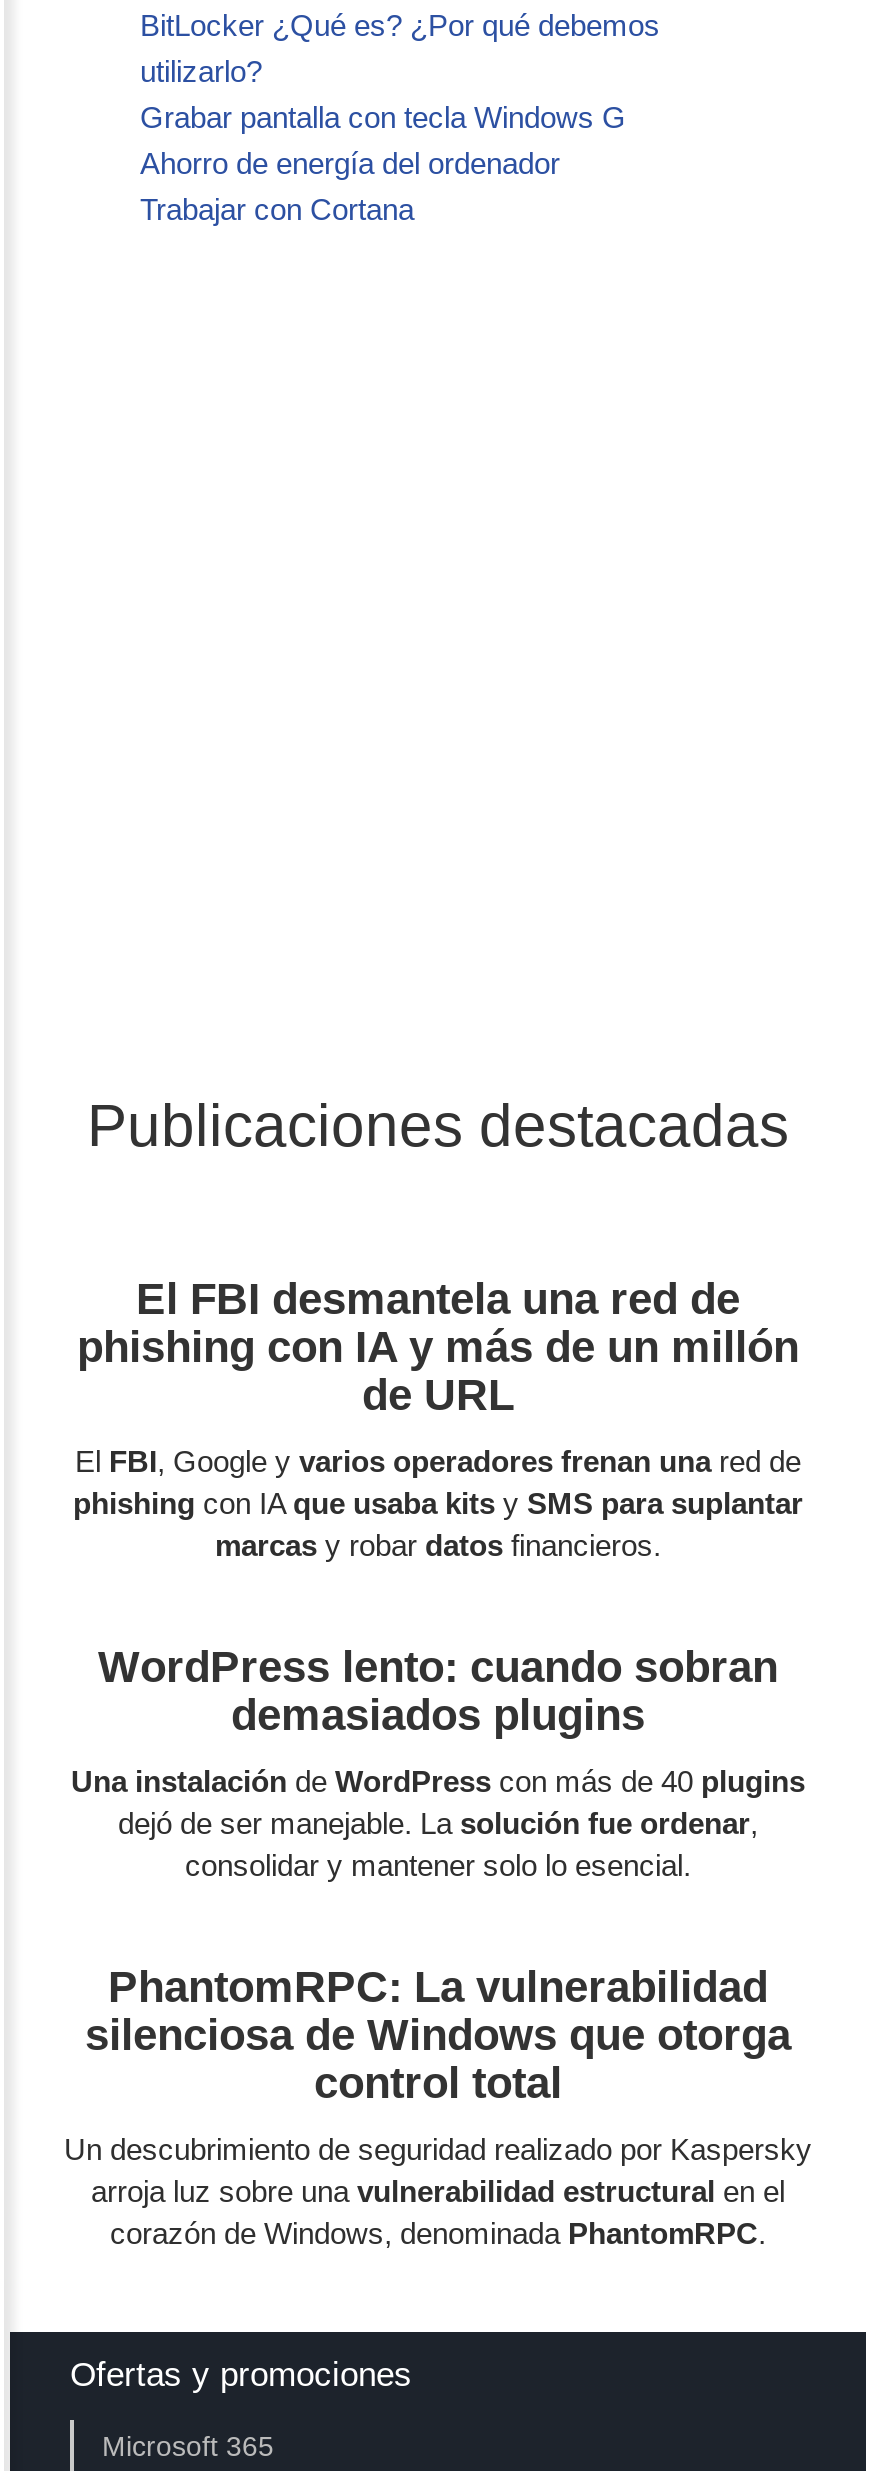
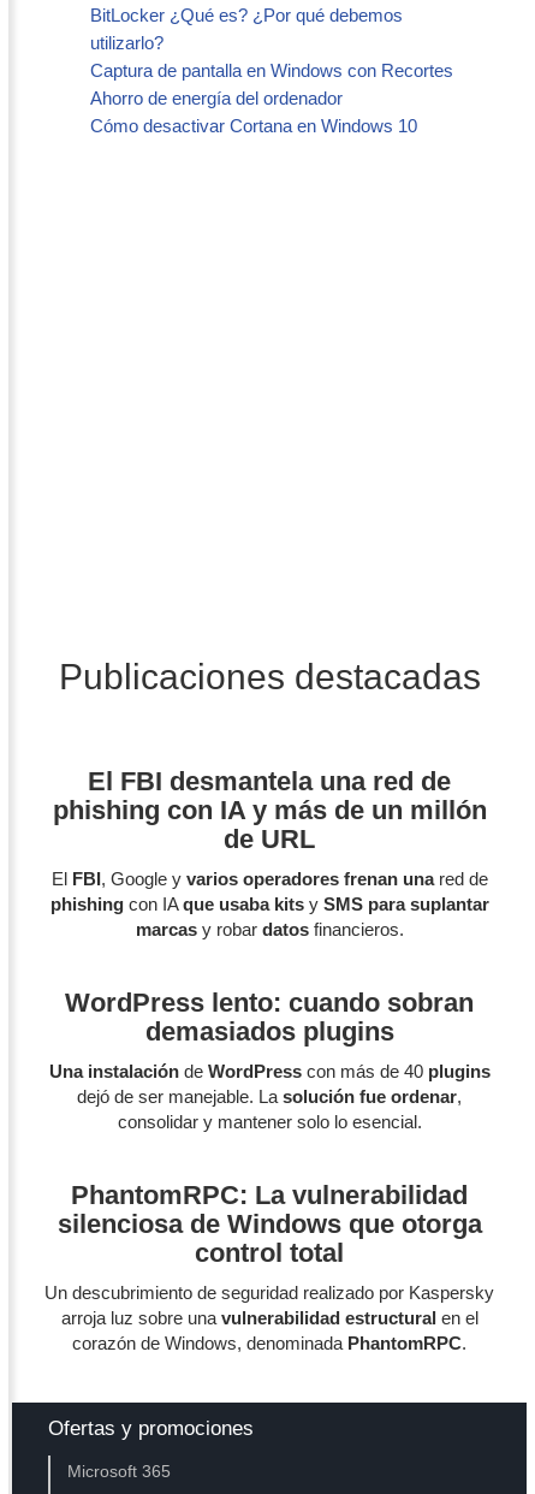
[140,100,626,134] Grabar pantalla con tecla Windows G -> [90,60,453,81] Captura de pantalla en Windows con Recortes
[140,192,414,226] Trabajar con Cortana -> [90,115,417,136] Cómo desactivar Cortana en Windows 10

